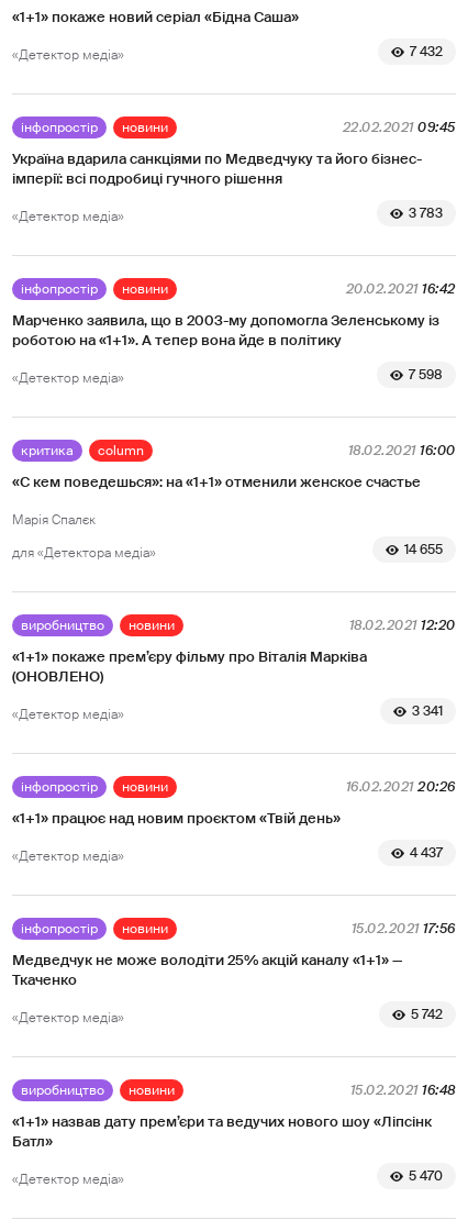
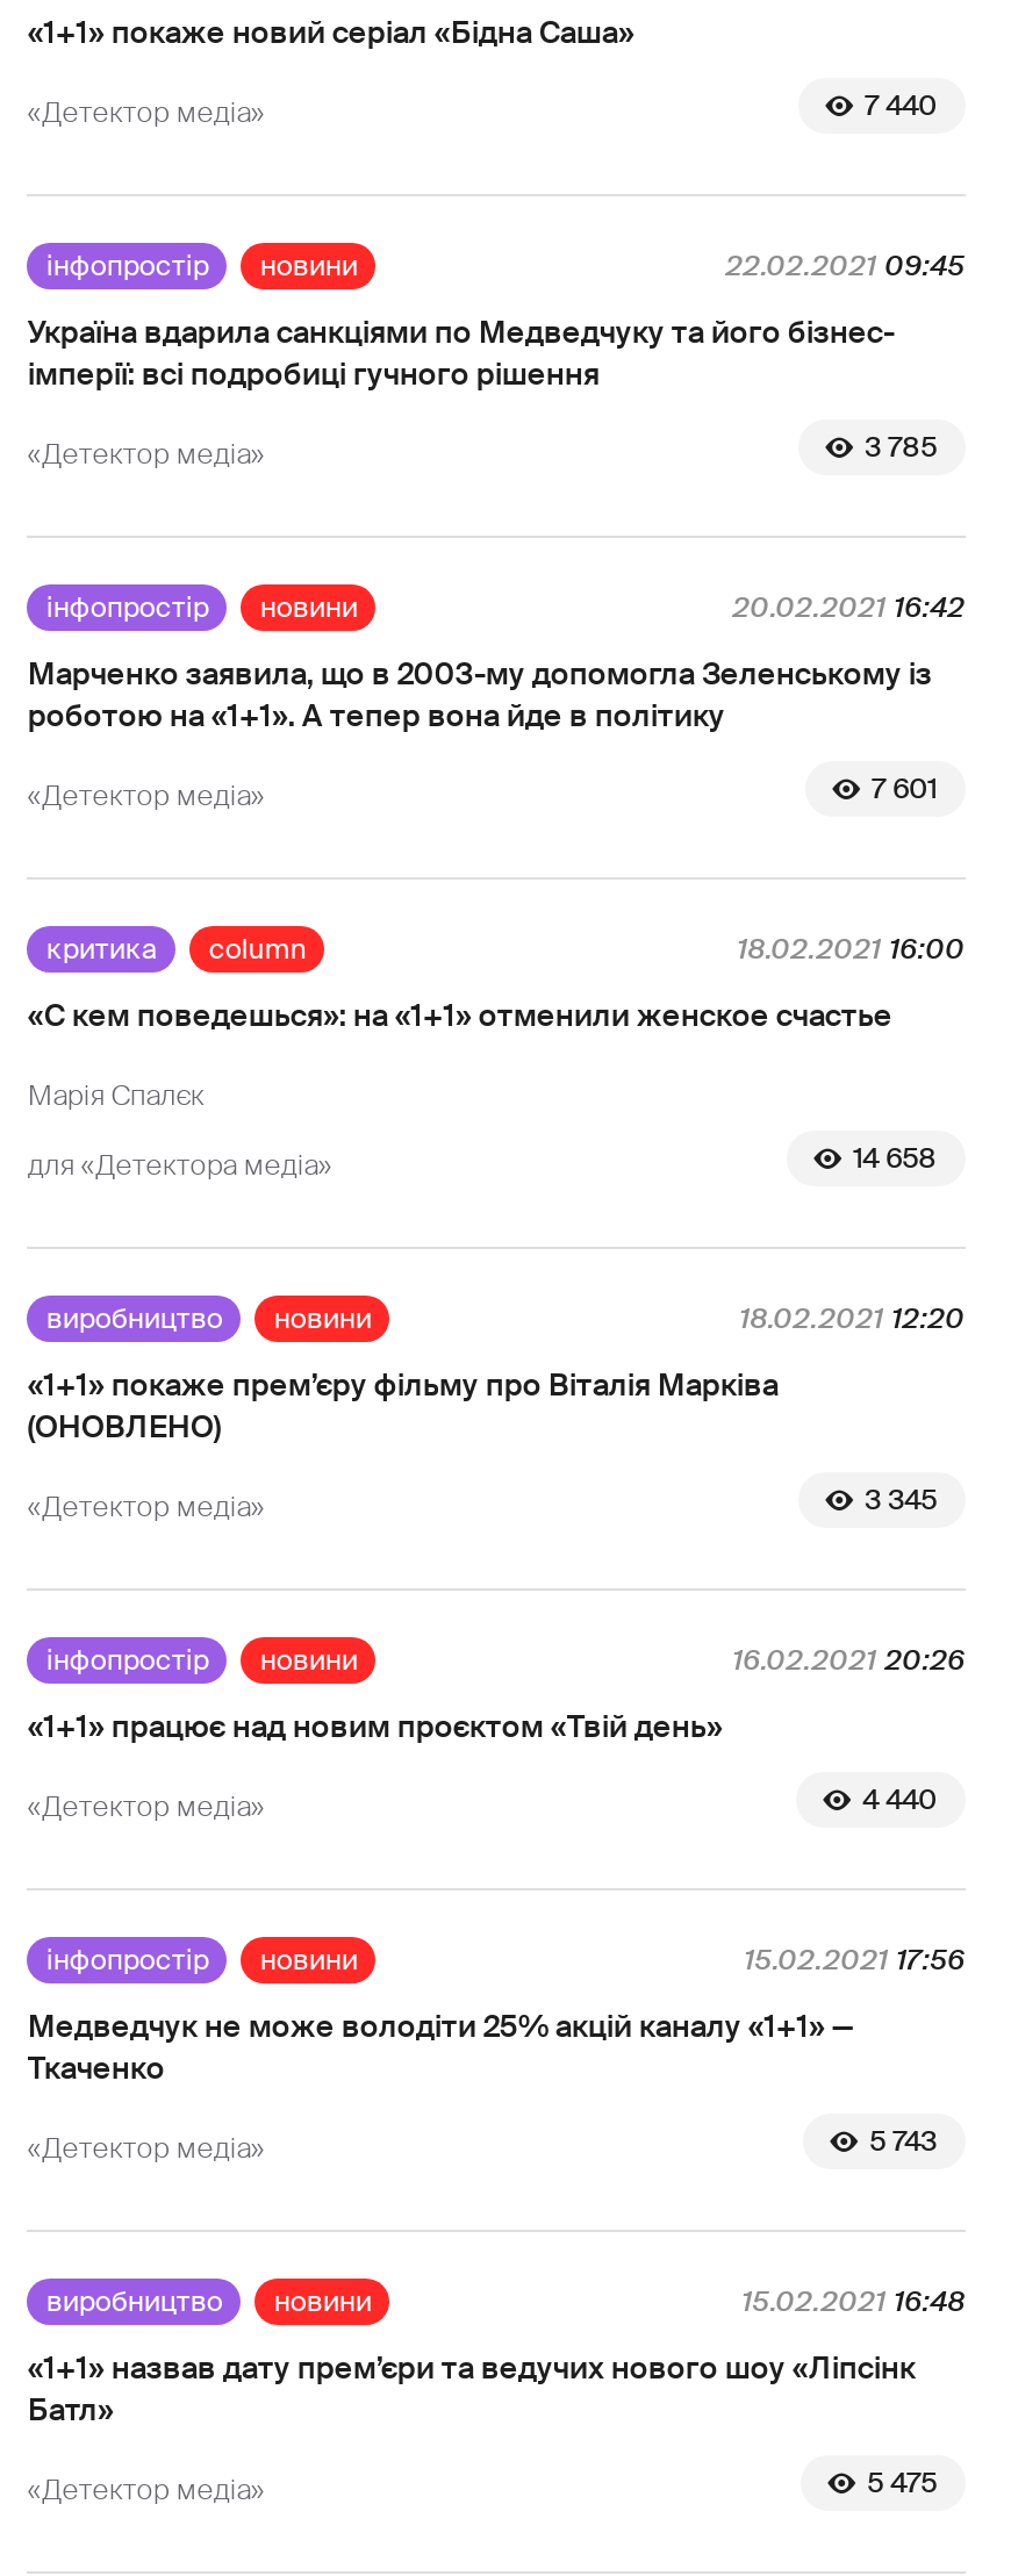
[409,42,442,60] 7 432 -> [865,86,937,123] 7 440
[408,204,442,221] 3 783 -> [865,428,937,465] 3 785
[408,365,442,383] 7 598 -> [872,769,937,806] 7 601
[404,540,442,558] 14 655 -> [853,1139,937,1176] 14 658
[412,702,442,719] 3 341 -> [865,1480,937,1517] 3 345
[409,844,442,861] 4 437 -> [862,1780,937,1817] 4 440
[410,1005,442,1023] 5 742 -> [869,2122,937,2159] 5 743
[408,1167,442,1184] 5 470 -> [867,2463,937,2500] 5 475

